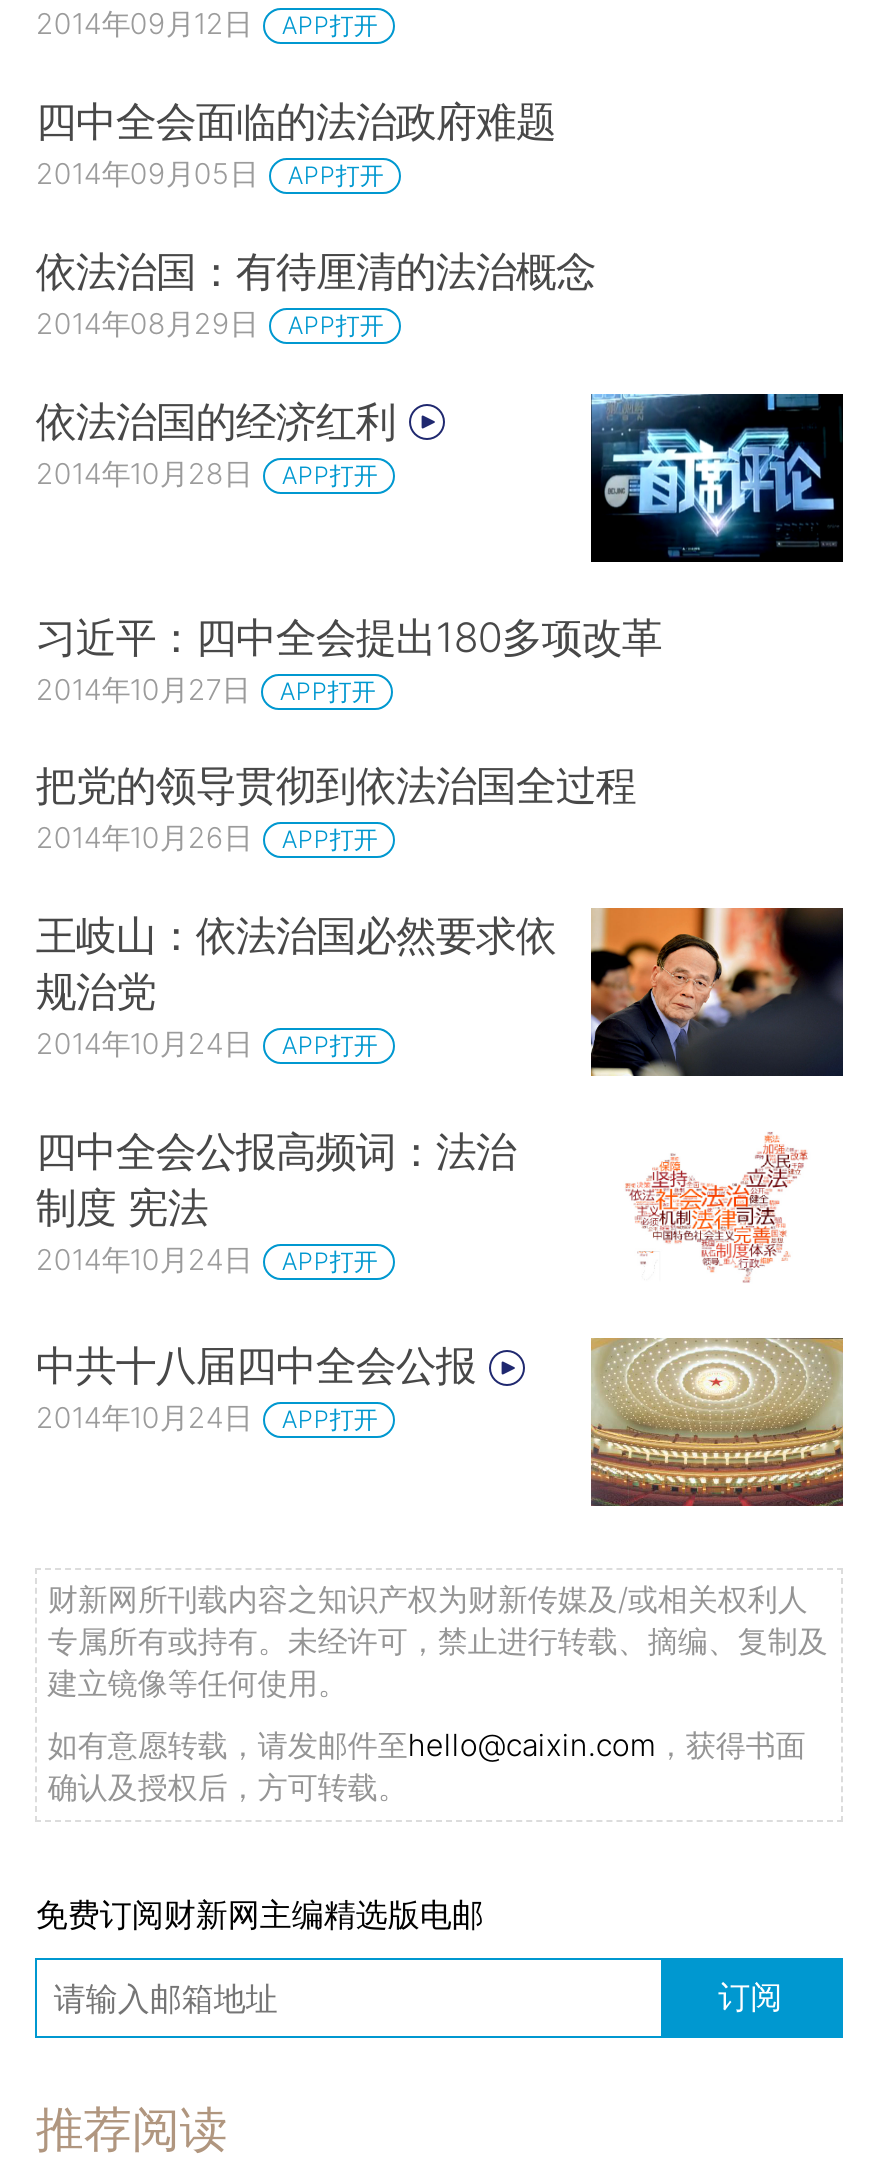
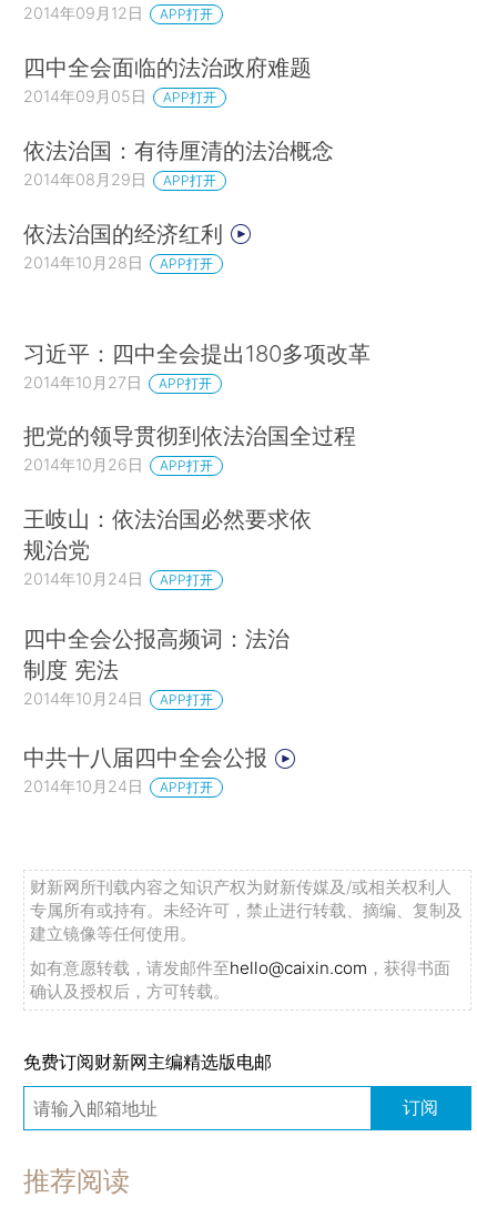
[589,392,845,564] [image] -> none
[589,906,845,1078] [image] -> none
[625,1132,809,1282] [image] -> none
[589,1336,845,1508] [image] -> none

